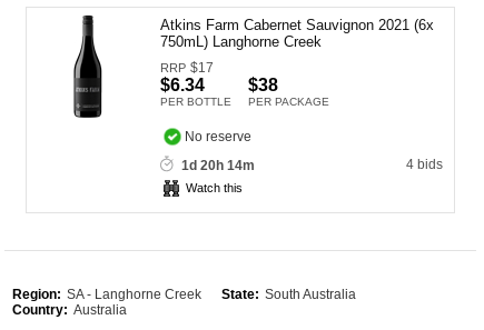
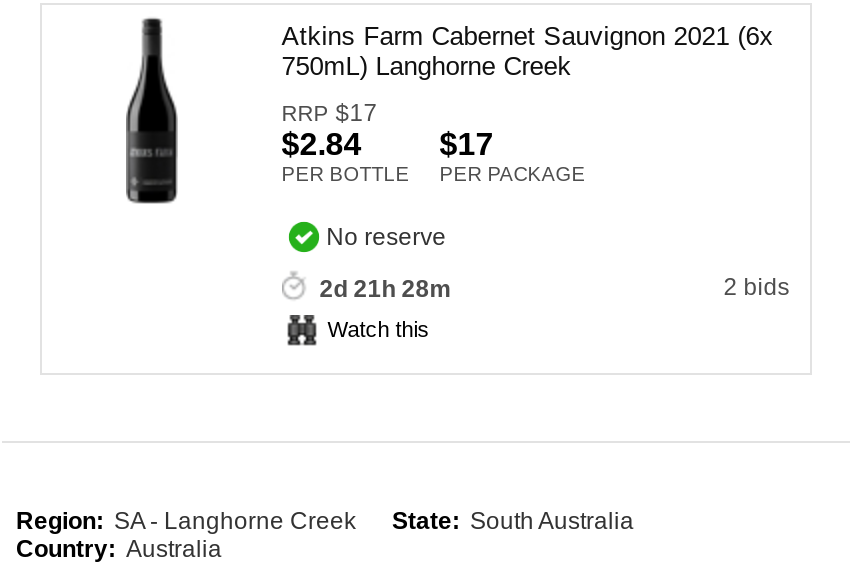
[160,76,204,94] $6.34 -> [281,127,361,161] $2.84
[248,76,278,94] $38 -> [439,127,493,161] $17
[181,157,443,174] 1d 20h 14m | 4 bids -> [319,274,790,304] 2d 21h 28m | 2 bids

